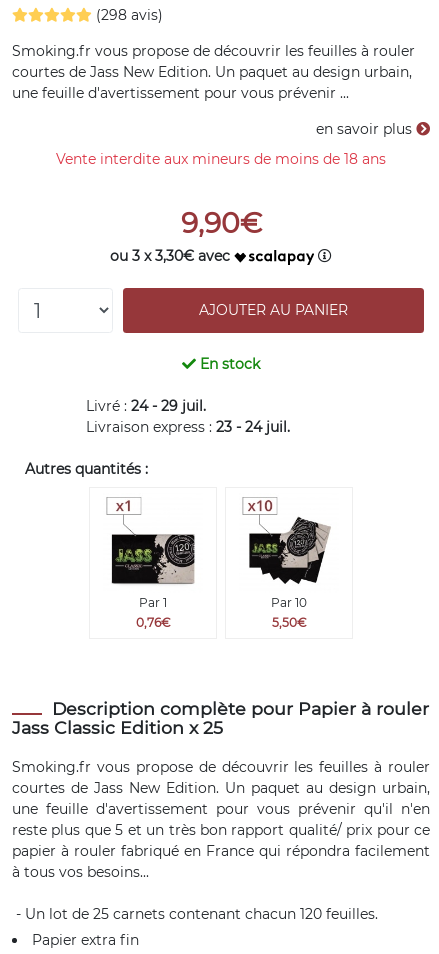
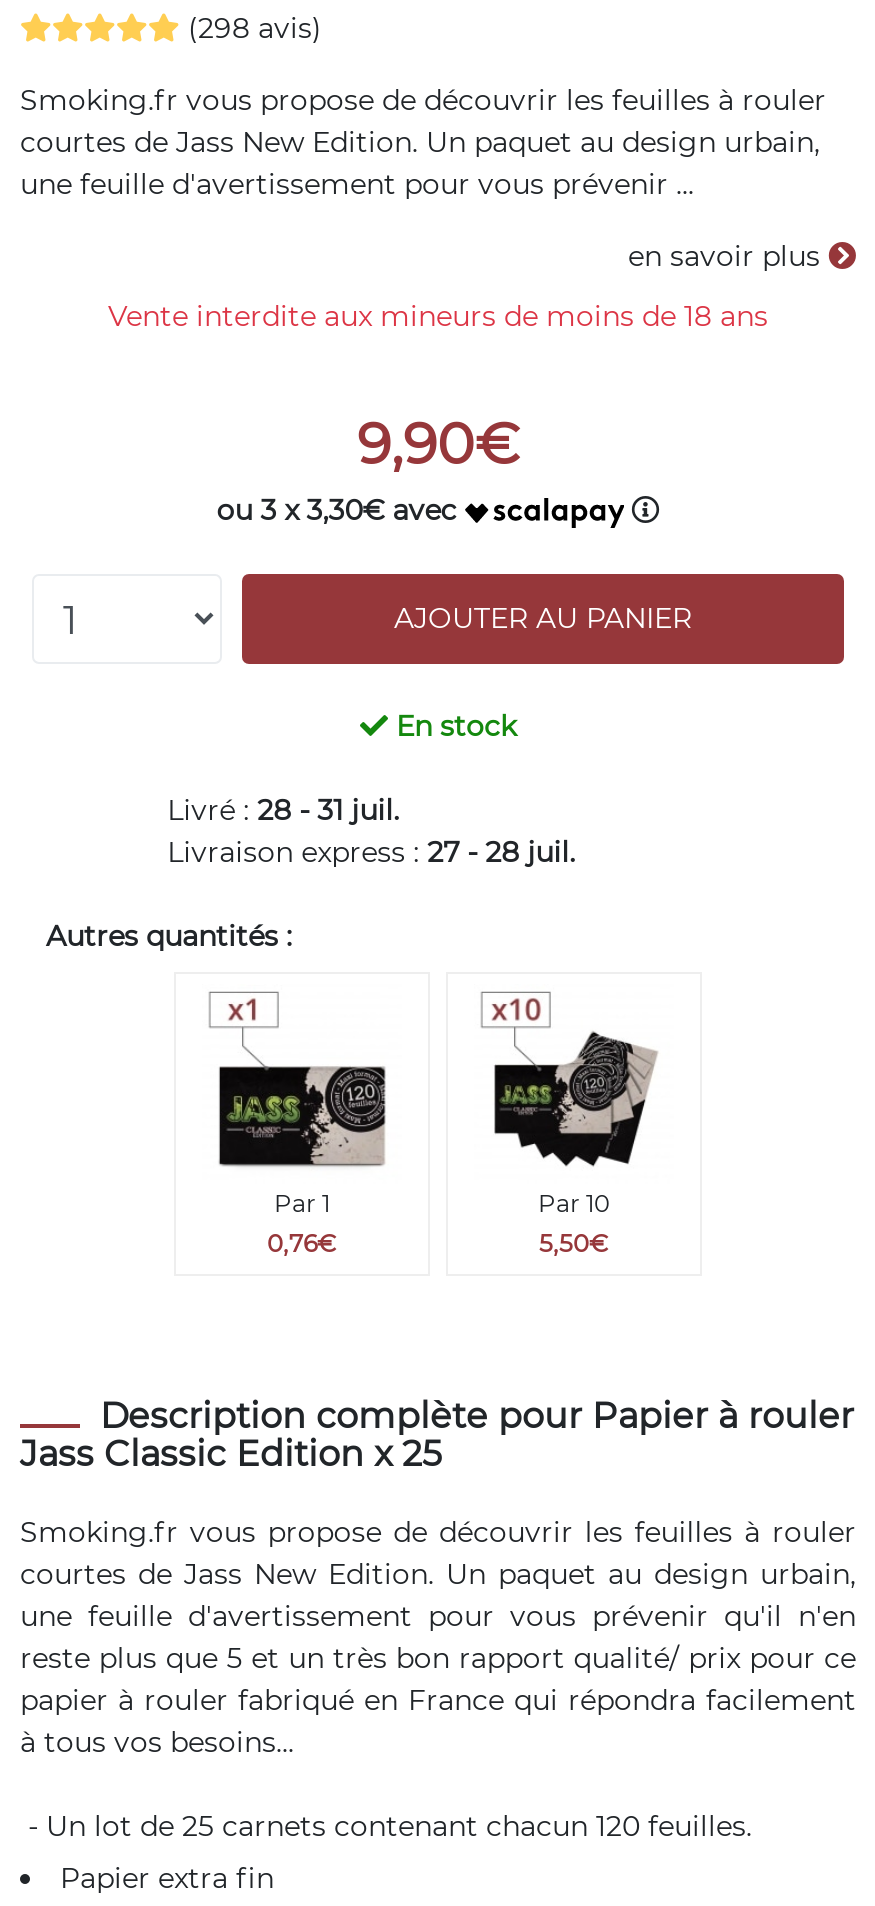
[86,397,206,415] Livré : 24 - 29 juil. -> [167,792,399,828] Livré : 28 - 31 juil.
[86,418,290,436] Livraison express : 23 - 24 juil. -> [167,834,575,870] Livraison express : 27 - 28 juil.

